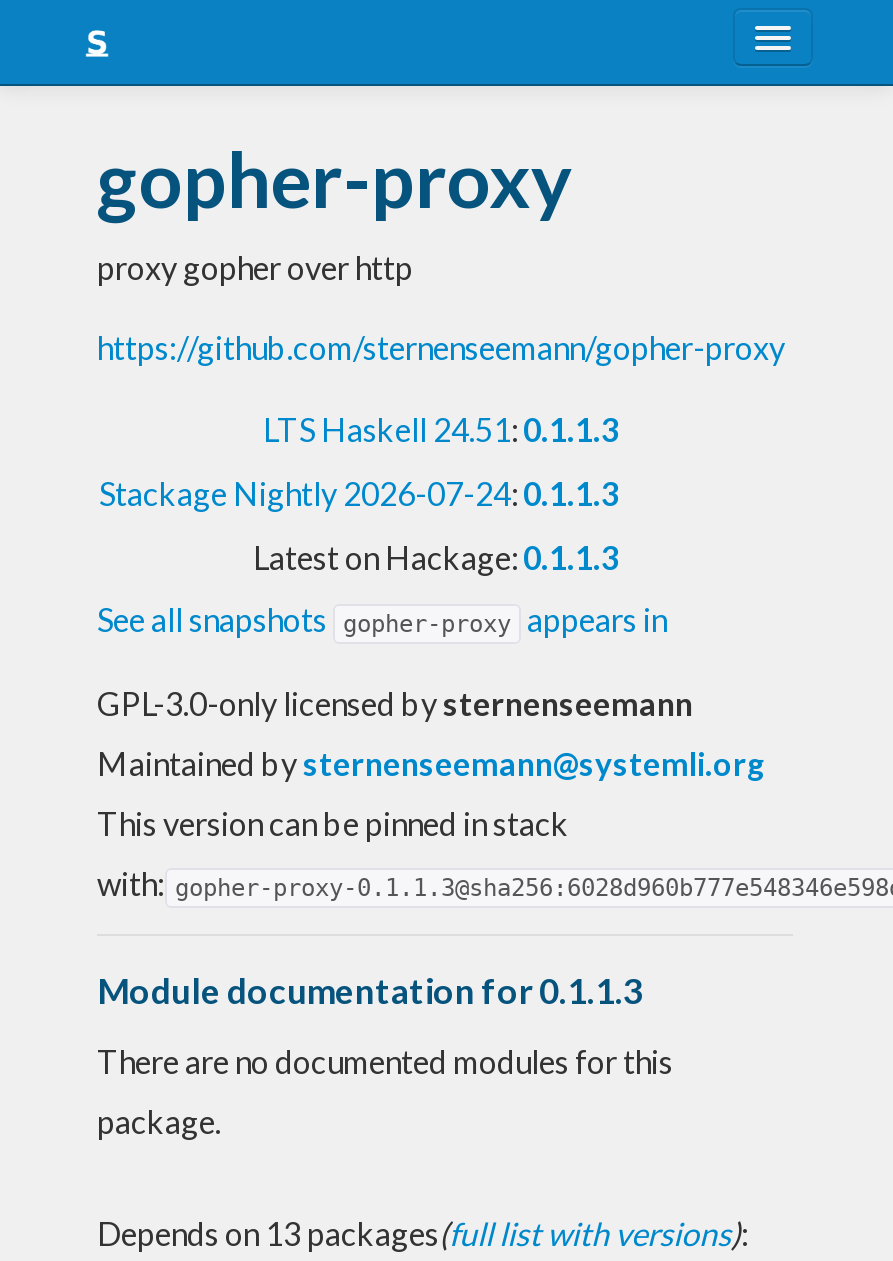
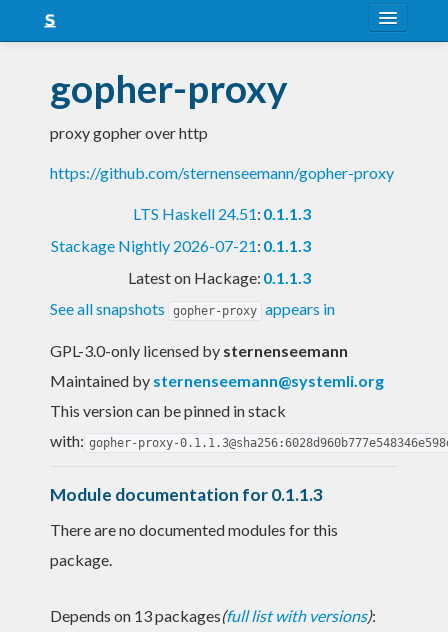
[99,474,619,512] Stackage Nightly 2026-07-24: 0.1.1.3 -> [51,236,311,255] Stackage Nightly 2026-07-21: 0.1.1.3

